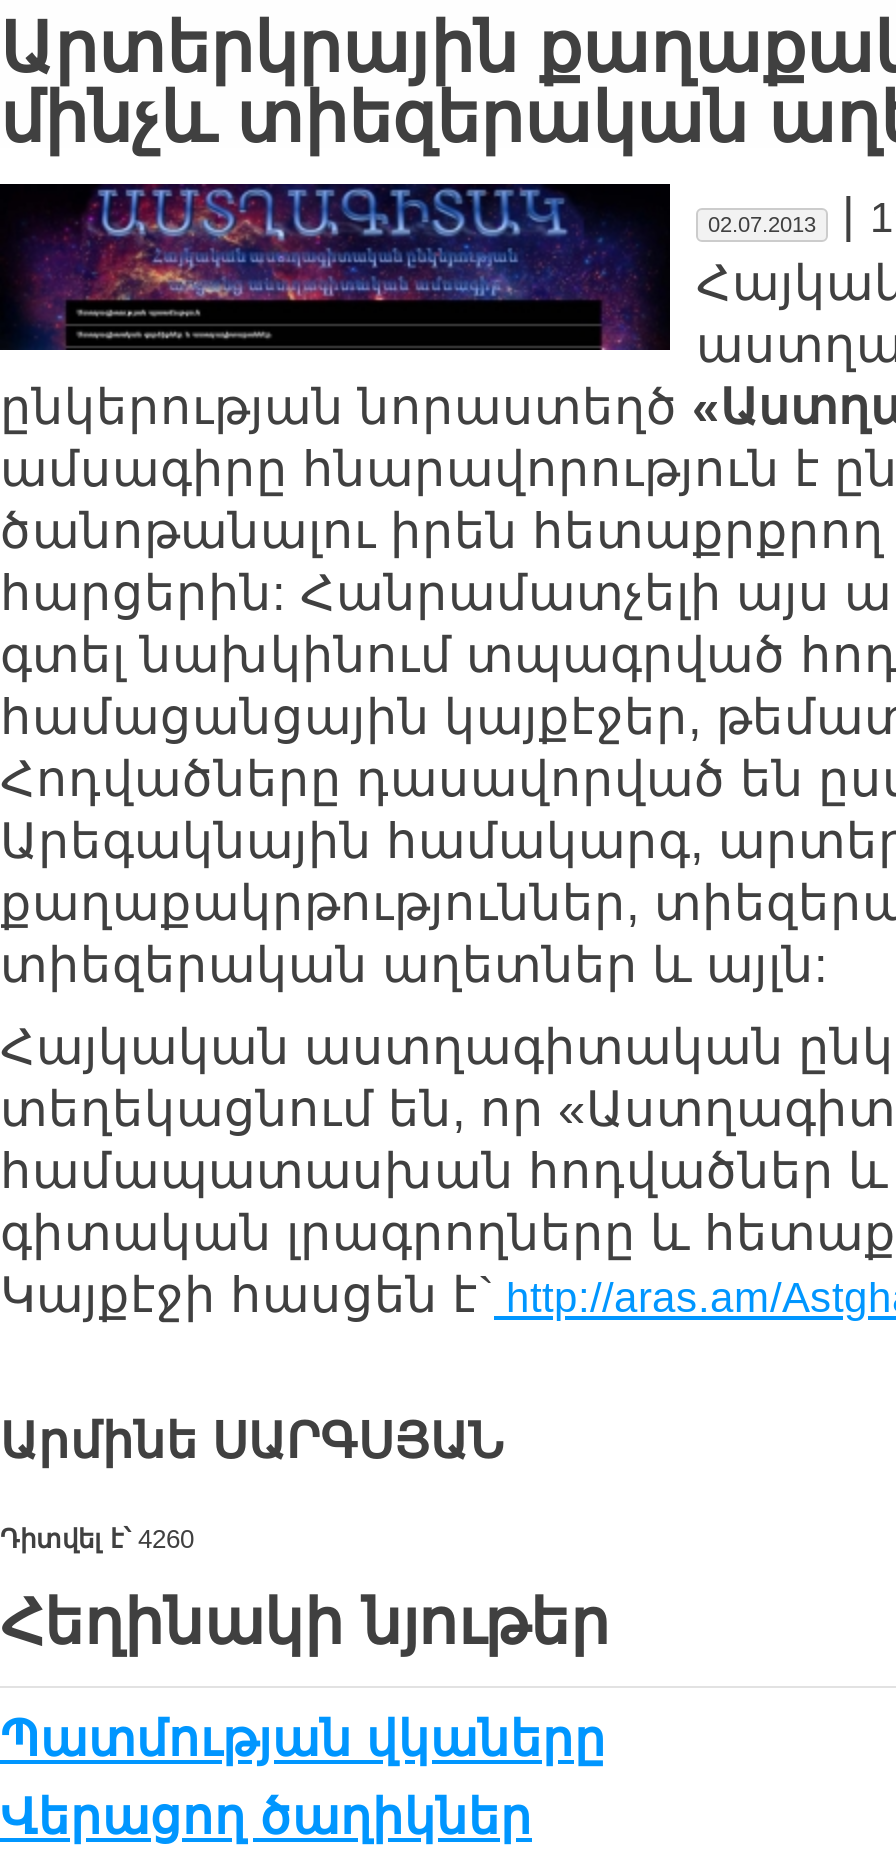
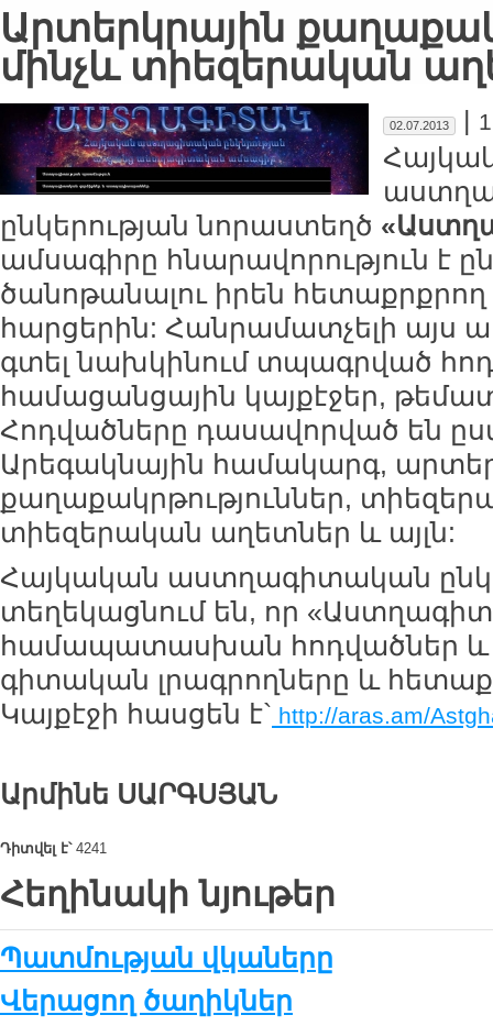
[0,1524,194,1554] Դիտվել է՝ 4260 -> [0,840,107,857] Դիտվել է՝ 4241

